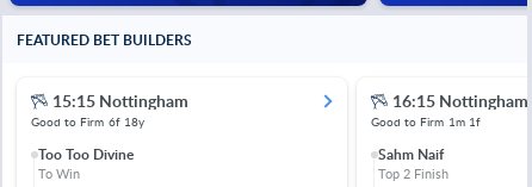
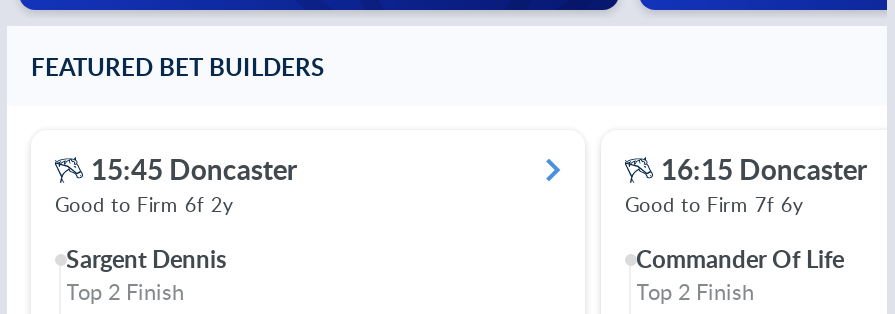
[31,90,188,130] 15:15 Nottingham | Good to Firm 6f 18y -> [55,150,297,218] 15:45 Doncaster | Good to Firm 6f 2y
[371,90,528,130] 16:15 Nottingham | Good to Firm 1m 1f -> [625,150,867,218] 16:15 Doncaster | Good to Firm 7f 6y
[38,144,133,182] Too Too Divine | To Win -> [66,242,226,306] Sargent Dennis | Top 2 Finish
[378,144,443,165] Sahm Naif -> [636,242,844,276] Commander Of Life

